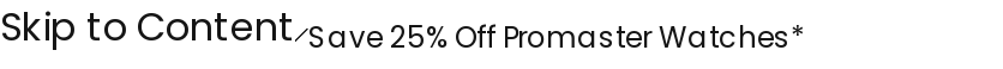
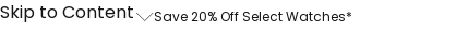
[308,17,805,57] Save 25% Off Promaster Watches* -> [154,7,352,25] Save 20% Off Select Watches*

